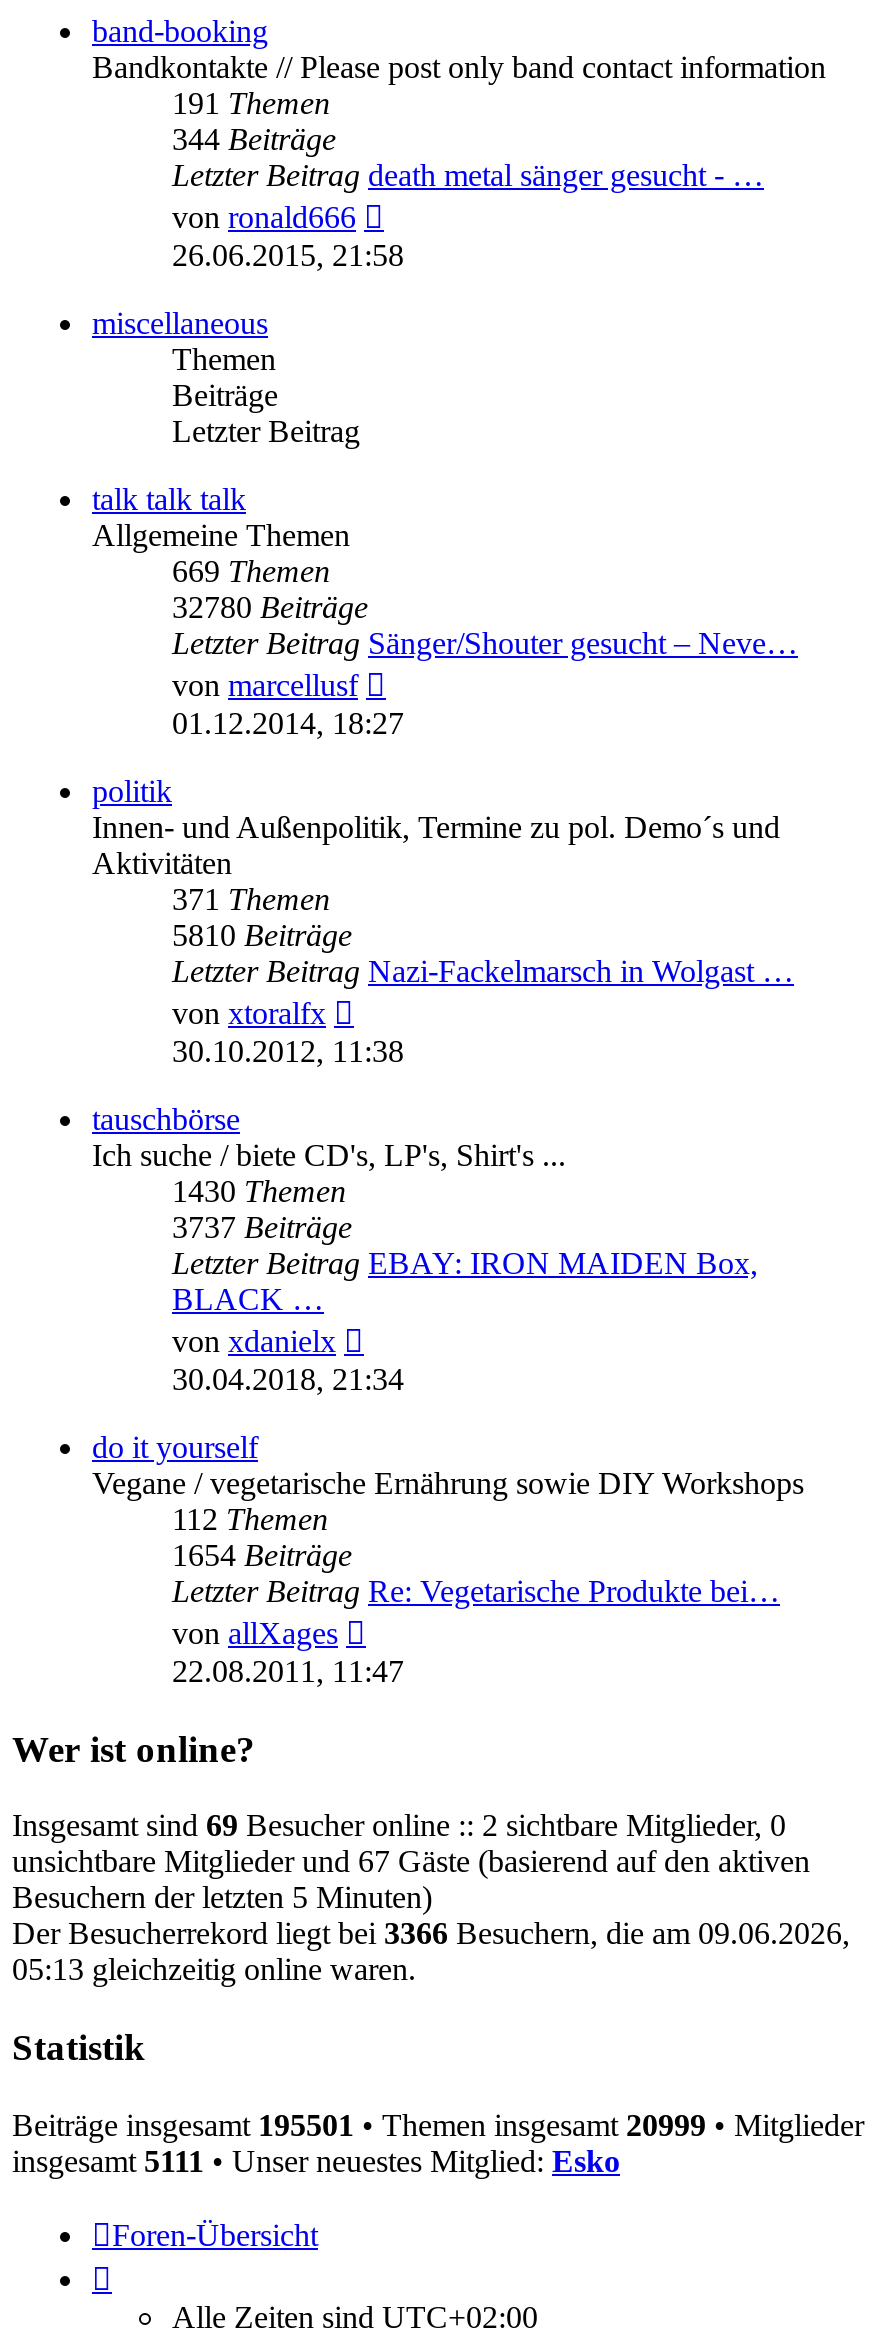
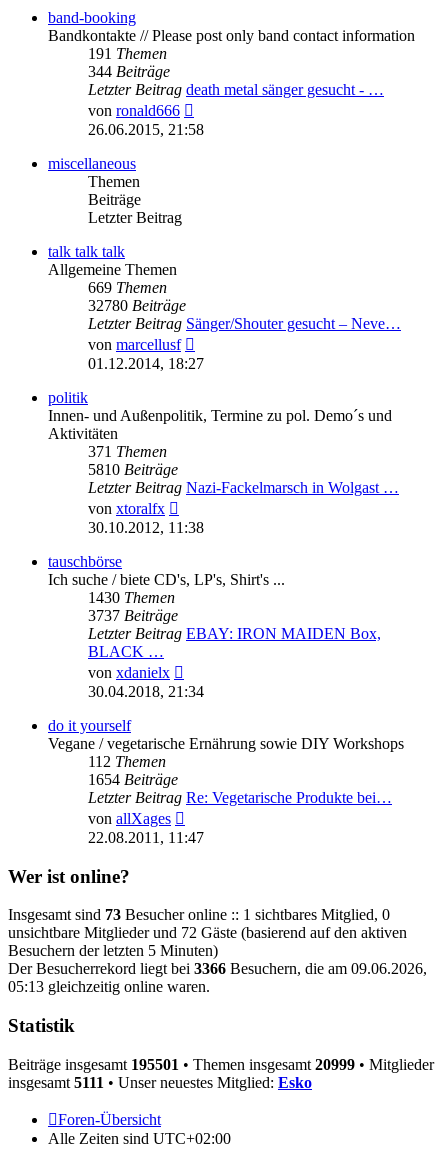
[12,1809,786,1843] Insgesamt sind 69 Besucher online :: 2 sichtbare Mitglieder, 0 -> [8,906,390,923] Insgesamt sind 73 Besucher online :: 1 sichtbares Mitglied, 0
[12,1845,810,1879] unsichtbare Mitglieder und 67 Gäste (basierend auf den aktiven -> [8,924,407,941] unsichtbare Mitglieder und 72 Gäste (basierend auf den aktiven

